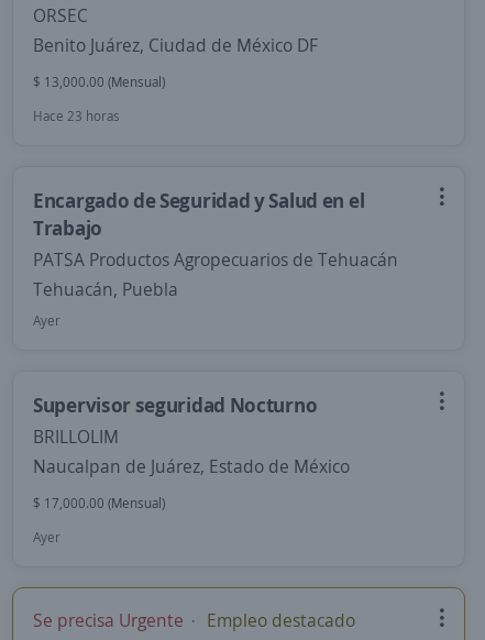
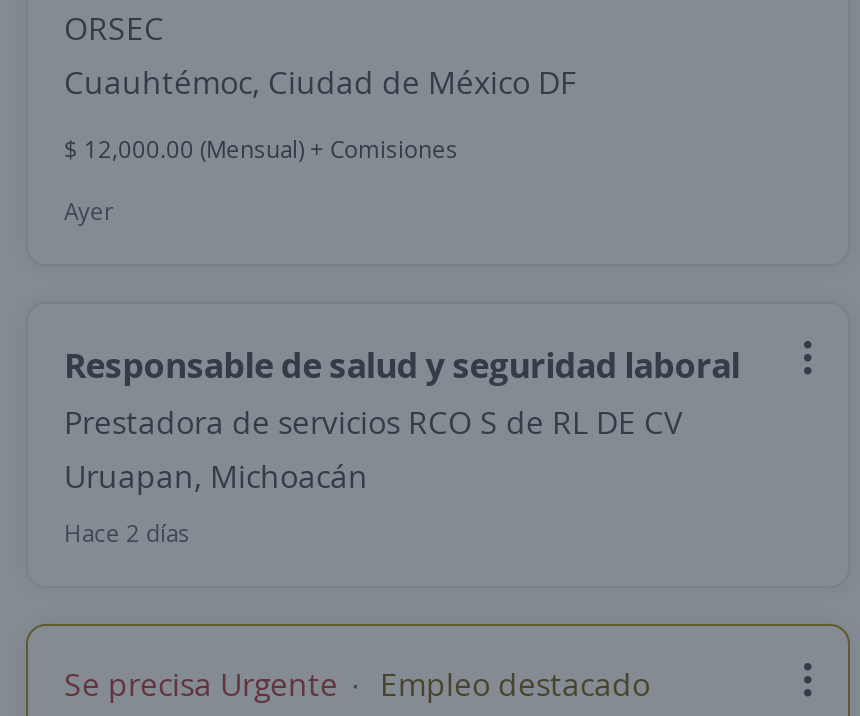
[33,33,398,301] Benito Juárez, Ciudad de México DF | $ 13,000.00 (Mensual) | Hace 23 horas | Encargado de Seguridad y Salud en el | Trabajo | PATSA Productos Agropecuarios de Tehuacán | Tehuacán, Puebla -> [64,60,576,166] Cuauhtémoc, Ciudad de México DF | $ 12,000.00 (Mensual) + Comisiones
[33,391,350,547] Supervisor seguridad Nocturno | BRILLOLIM | Naucalpan de Juárez, Estado de México | $ 17,000.00 (Mensual) | Ayer -> [64,340,740,550] Responsable de salud y seguridad laboral | Prestadora de servicios RCO S de RL DE CV | Uruapan, Michoacán | Hace 2 días

